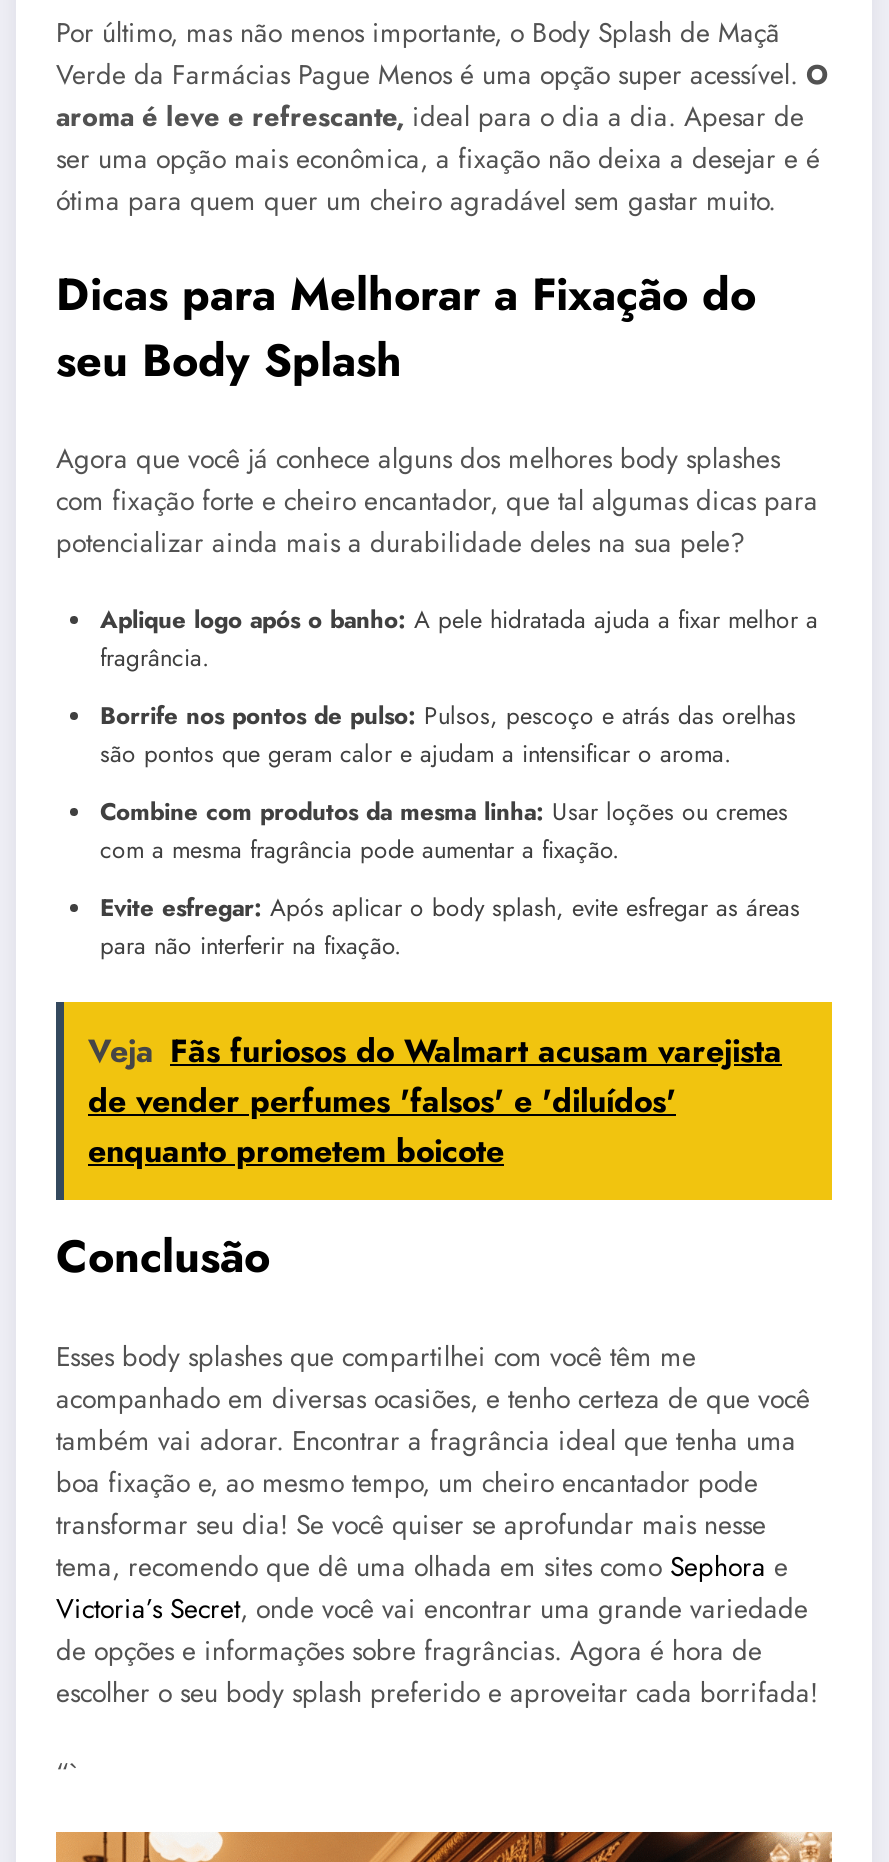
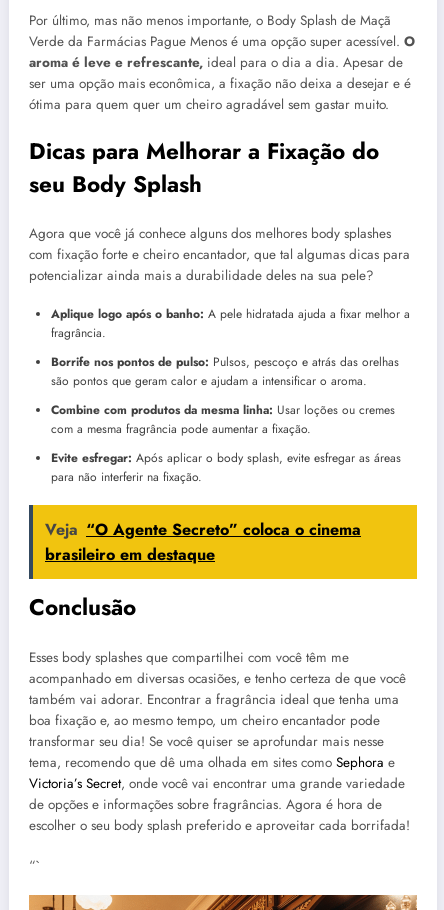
[88,1029,782,1175] Veja Fãs furiosos do Walmart acusam varejista | de vender perfumes 'falsos' e 'diluídos' | enquanto prometem boicote -> [45,518,361,566] Veja “O Agente Secreto” coloca o cinema | brasileiro em destaque

